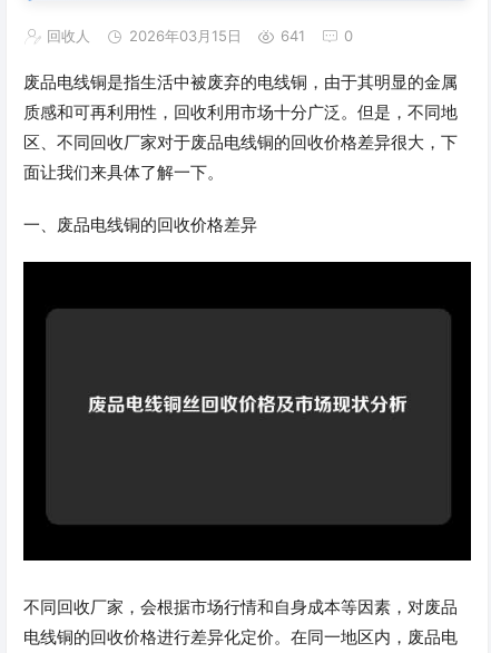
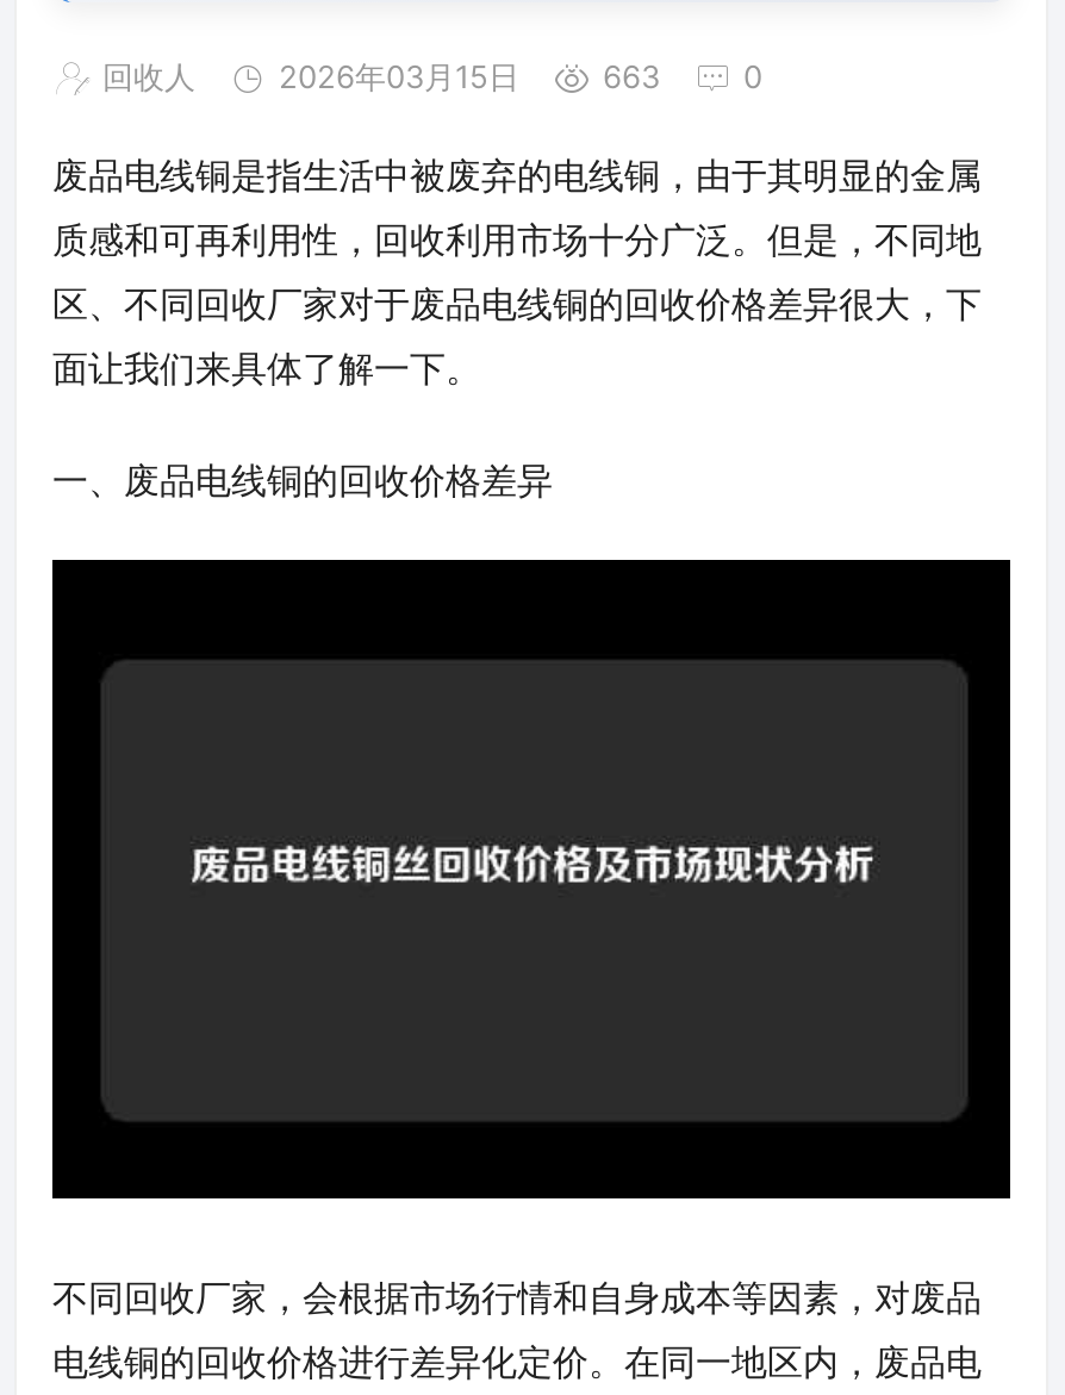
[281,27,305,44] 641 -> [603,57,660,95] 663

